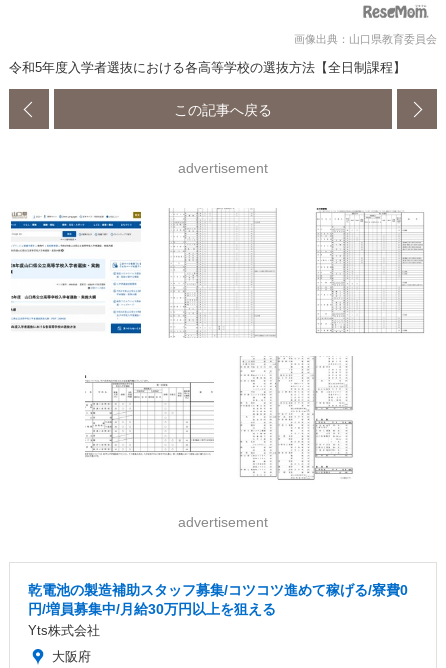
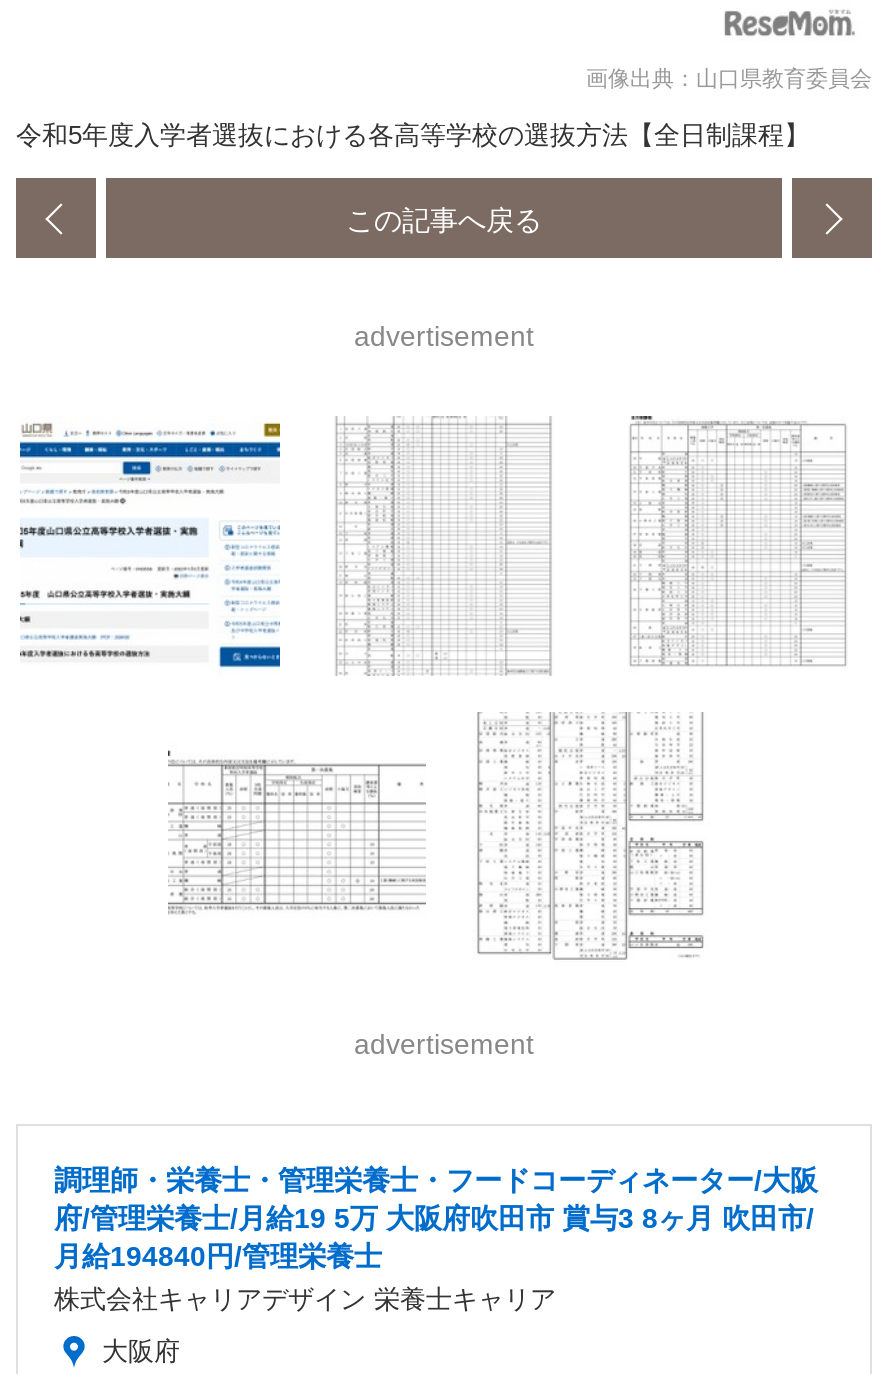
[28,582,408,638] 乾電池の製造補助スタッフ募集/コツコツ進めて稼げる/寮費0 | 円/増員募集中/月給30万円以上を狙える | Yts株式会社 -> [54,1164,818,1314] 調理師・栄養士・管理栄養士・フードコーディネーター/大阪 | 府/管理栄養士/月給19 5万 大阪府吹田市 賞与3 8ヶ月 吹田市/ | 月給194840円/管理栄養士 | 株式会社キャリアデザイン 栄養士キャリア

